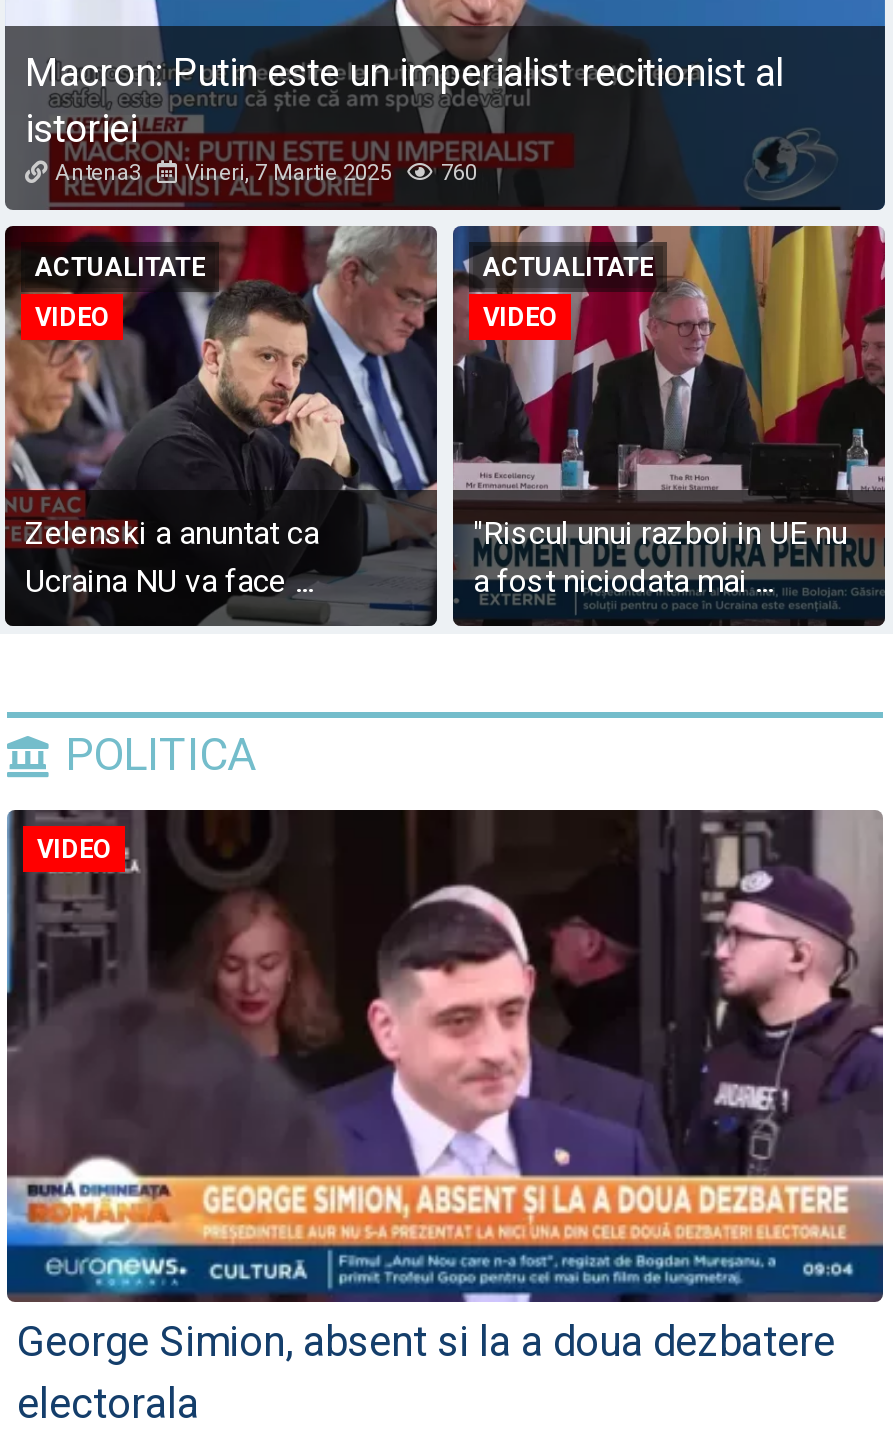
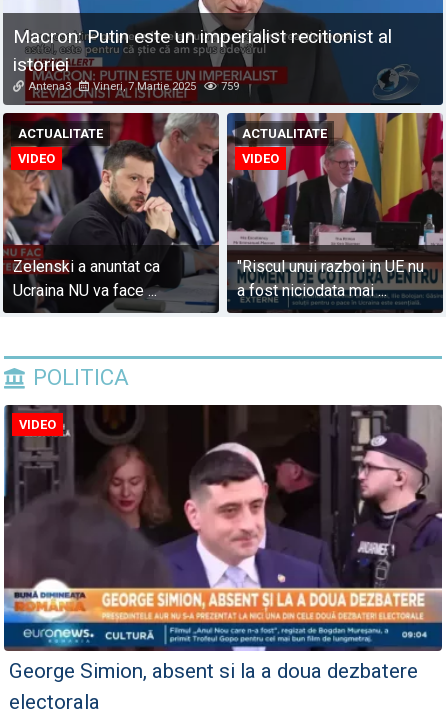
[55,161,477,187] Antena3 Vineri, 7 Martie 2025 760 -> [28,80,239,93] Antena3 Vineri, 7 Martie 2025 759

